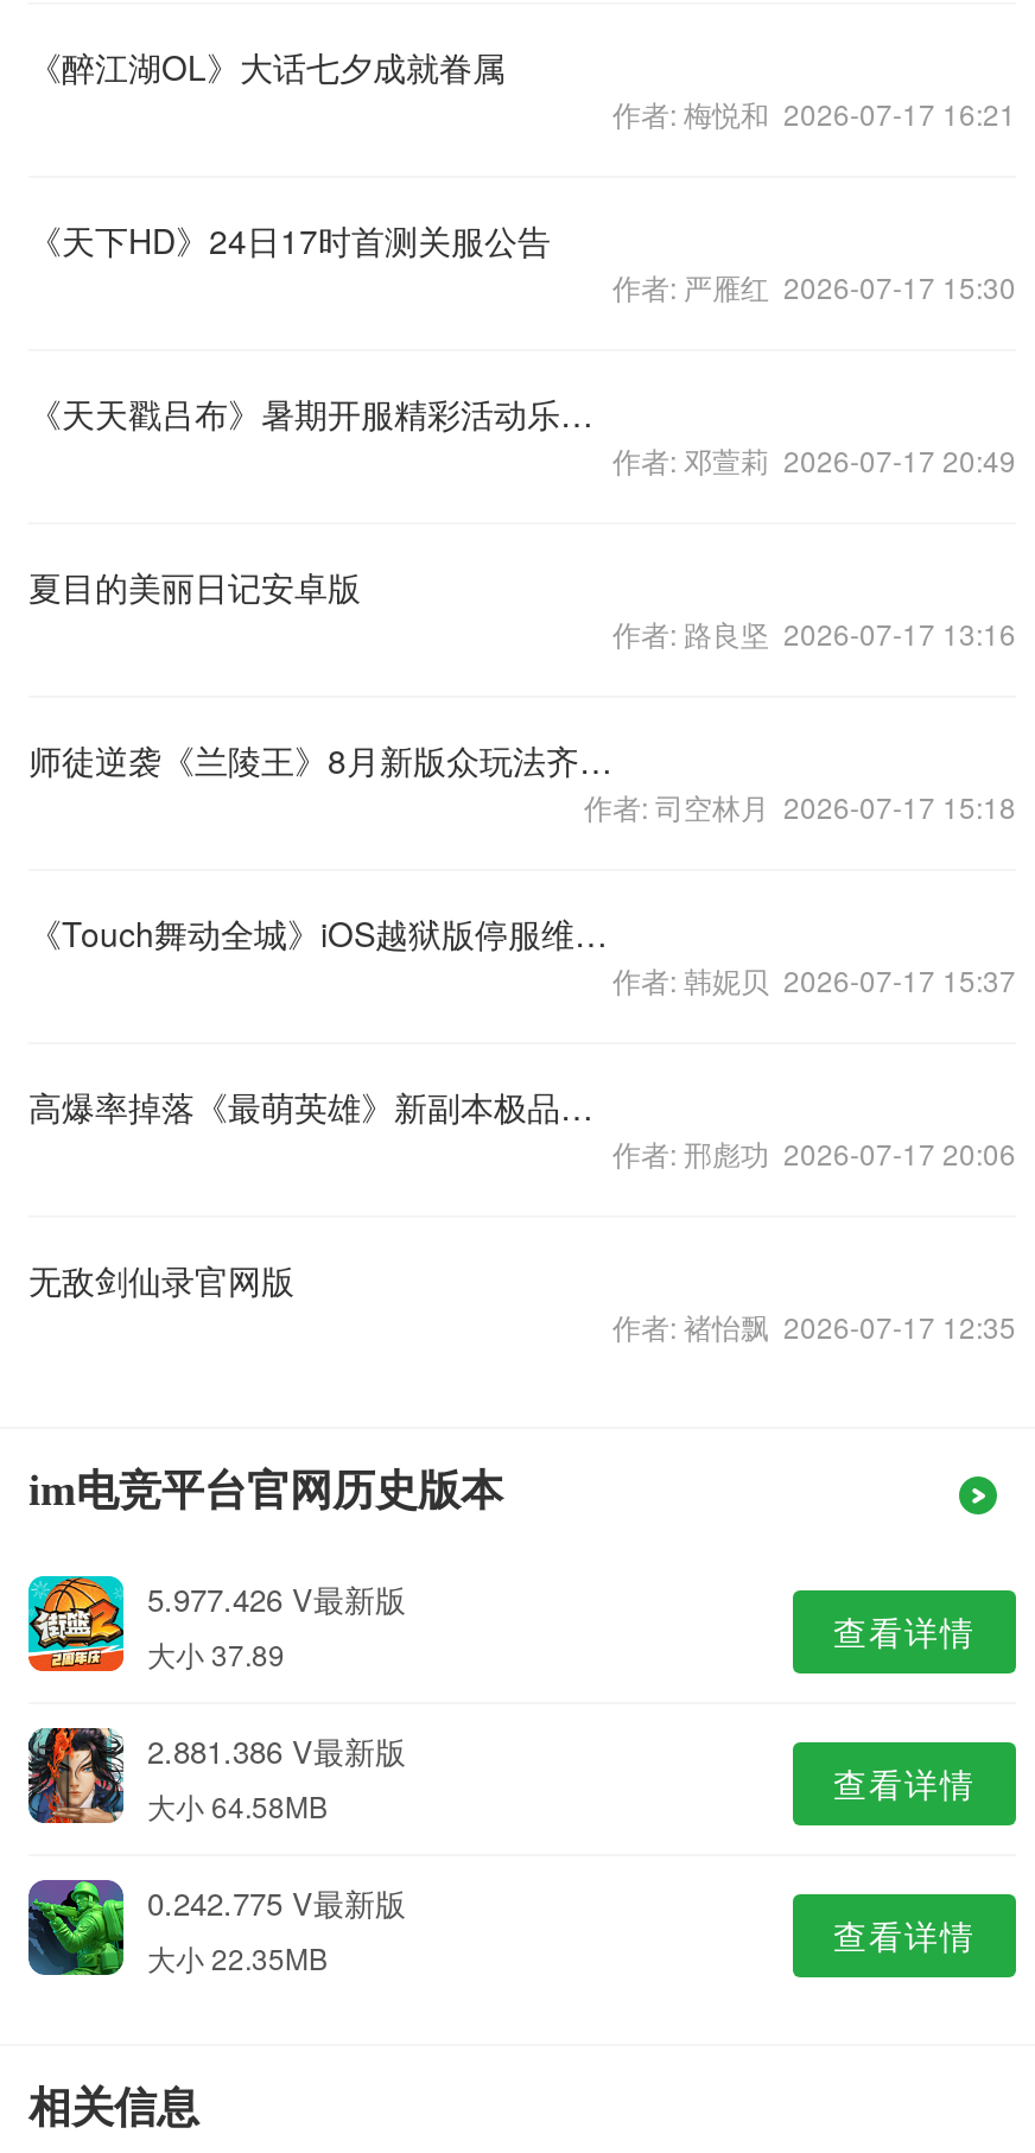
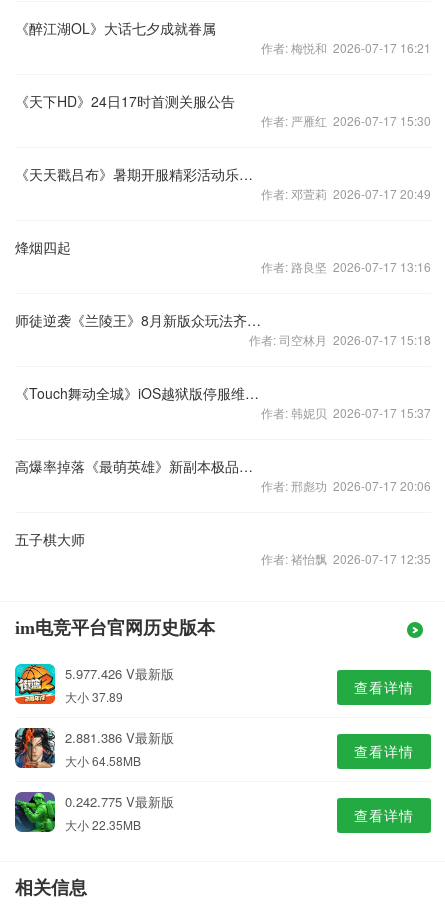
[28,563,361,610] 夏目的美丽日记安卓版 -> [15,237,71,257] 烽烟四起
[28,1256,294,1303] 无敌剑仙录官网版 -> [15,529,85,549] 五子棋大师

